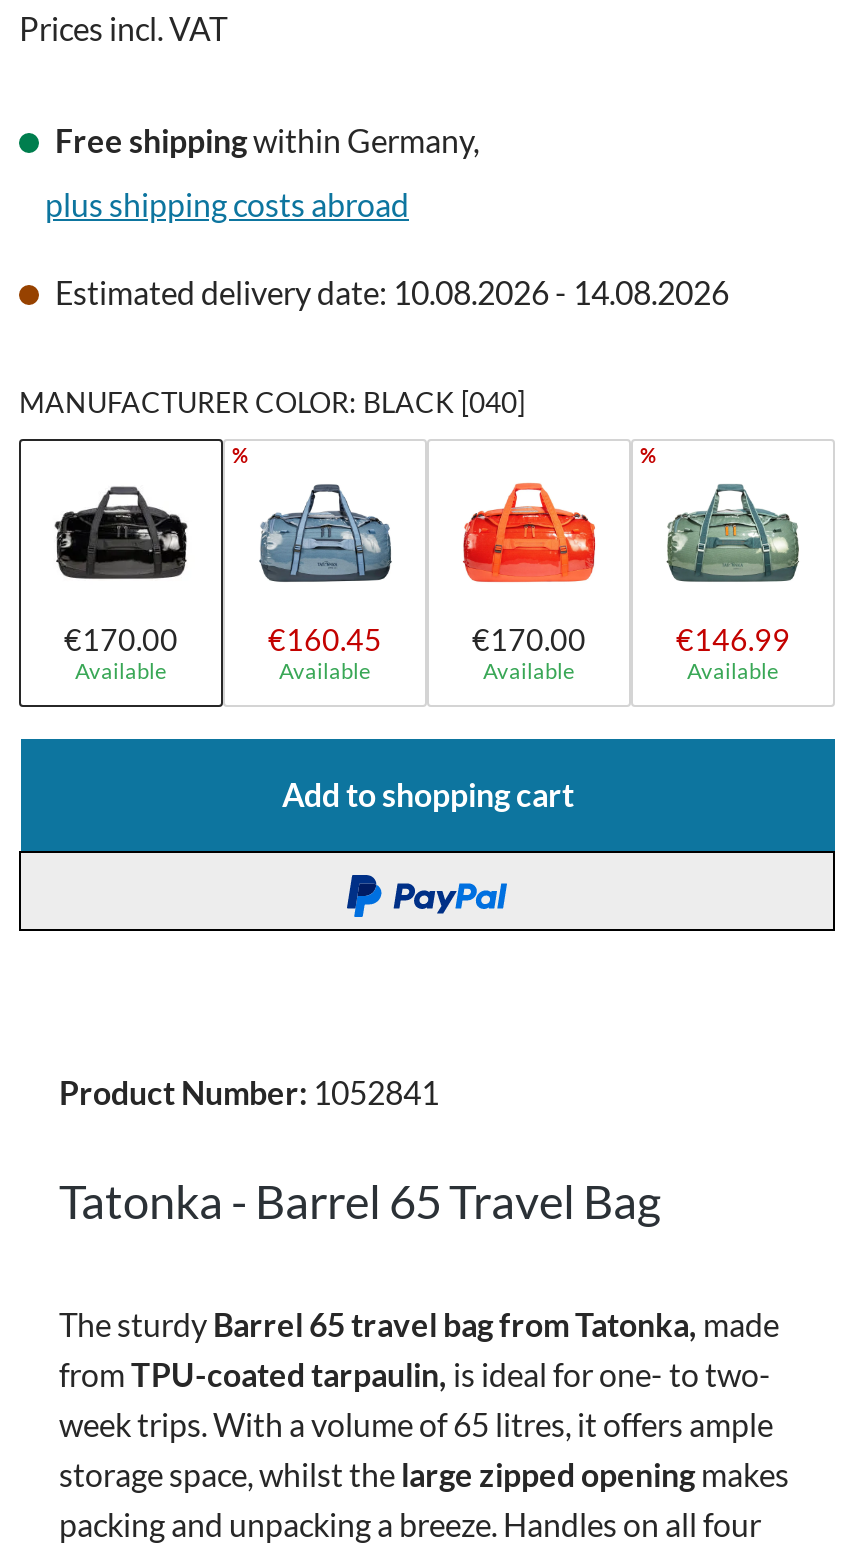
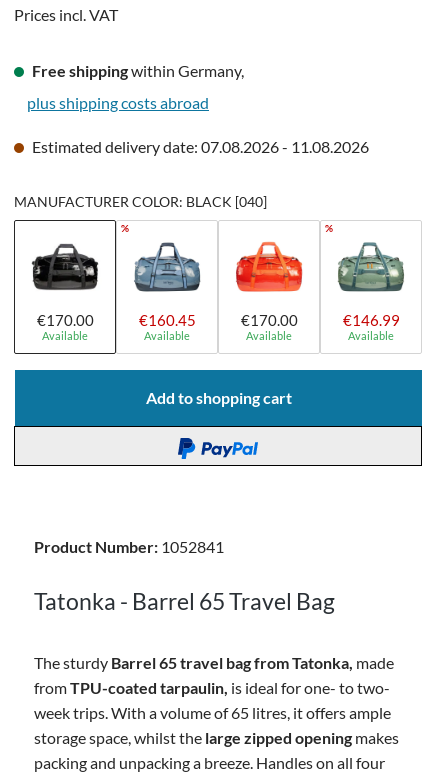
[49,273,729,311] Estimated delivery date: 10.08.2026 - 14.08.2026 -> [29,137,369,156] Estimated delivery date: 07.08.2026 - 11.08.2026

